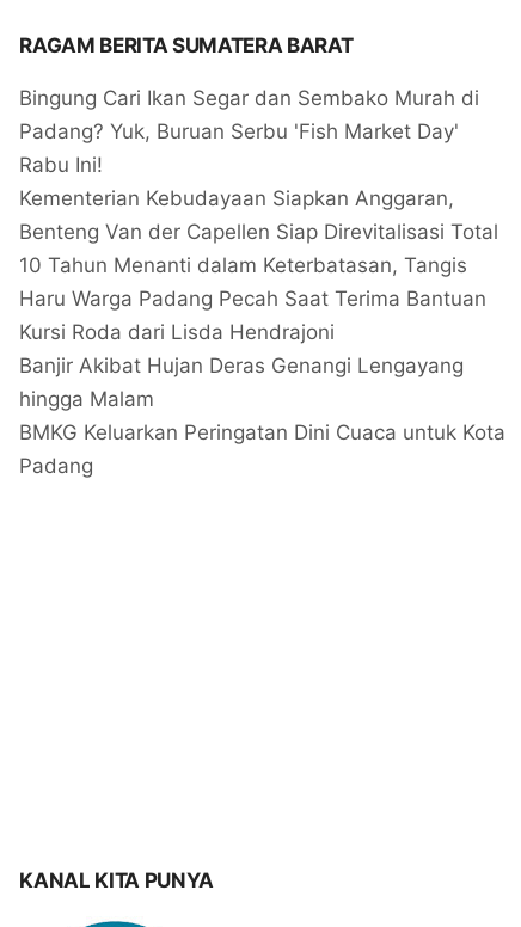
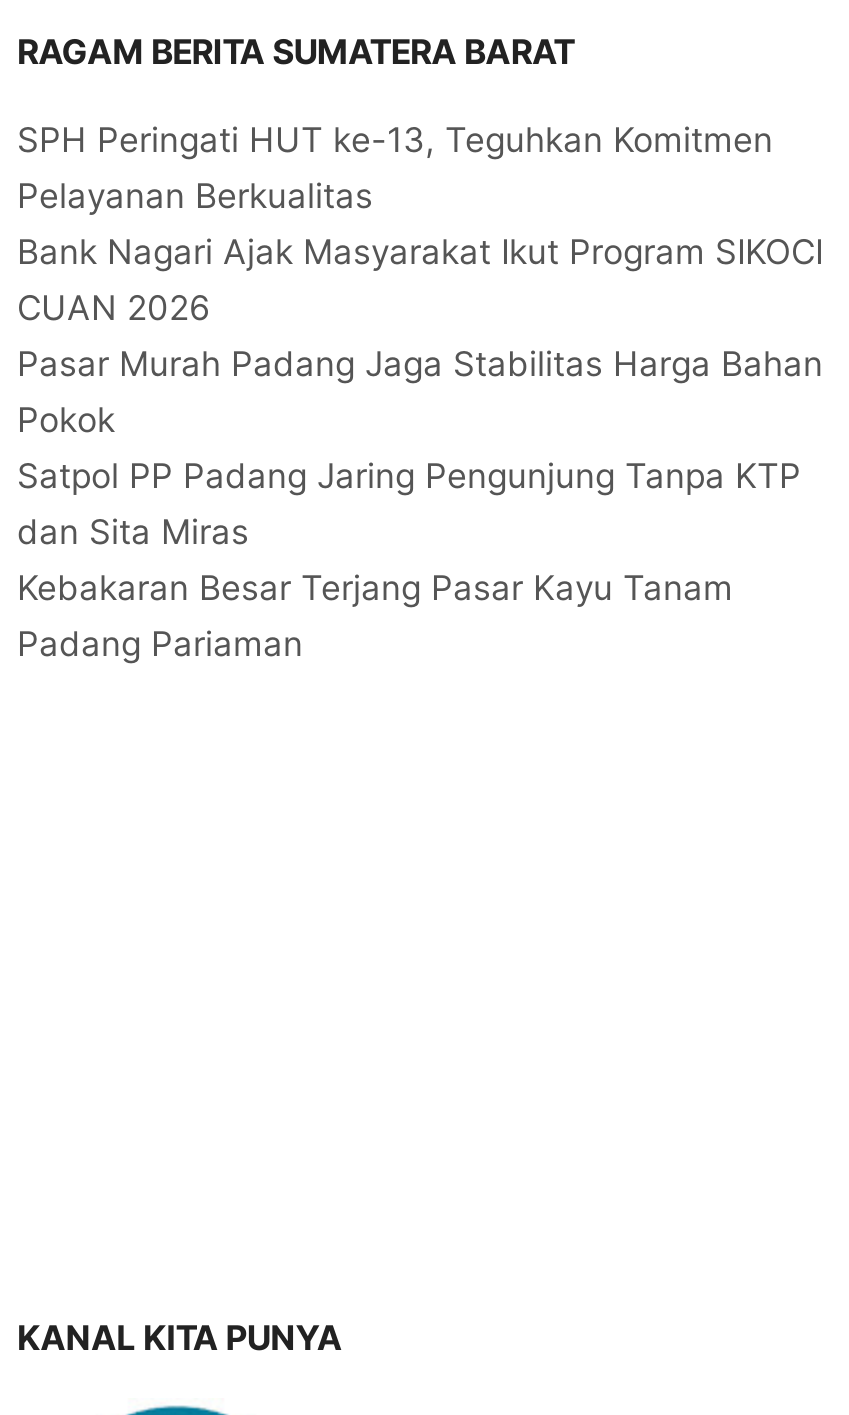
[20,86,506,478] Bingung Cari Ikan Segar dan Sembako Murah di | Padang? Yuk, Buruan Serbu 'Fish Market Day' | Rabu Ini! | Kementerian Kebudayaan Siapkan Anggaran, | Benteng Van der Capellen Siap Direvitalisasi Total | 10 Tahun Menanti dalam Keterbatasan, Tangis | Haru Warga Padang Pecah Saat Terima Bantuan | Kursi Roda dari Lisda Hendrajoni | Banjir Akibat Hujan Deras Genangi Lengayang | hingga Malam | BMKG Keluarkan Peringatan Dini Cuaca untuk Kota | Padang -> [17,120,823,664] SPH Peringati HUT ke-13, Teguhkan Komitmen | Pelayanan Berkualitas | Bank Nagari Ajak Masyarakat Ikut Program SIKOCI | CUAN 2026 | Pasar Murah Padang Jaga Stabilitas Harga Bahan | Pokok | Satpol PP Padang Jaring Pengunjung Tanpa KTP | dan Sita Miras | Kebakaran Besar Terjang Pasar Kayu Tanam | Padang Pariaman

